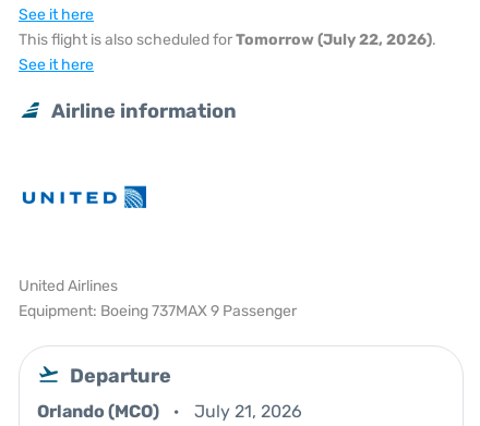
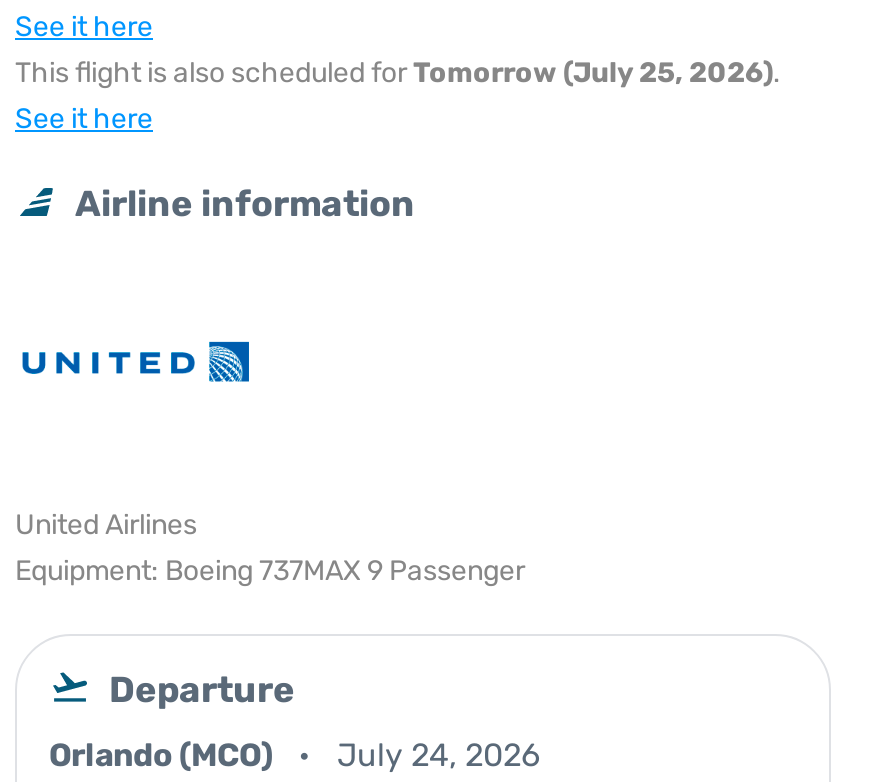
[19,31,436,49] This flight is also scheduled for Tomorrow (July 22, 2026). -> [15,56,781,90] This flight is also scheduled for Tomorrow (July 25, 2026).
[37,401,302,422] Orlando (MCO) July 21, 2026 -> [49,736,541,774] Orlando (MCO) July 24, 2026

